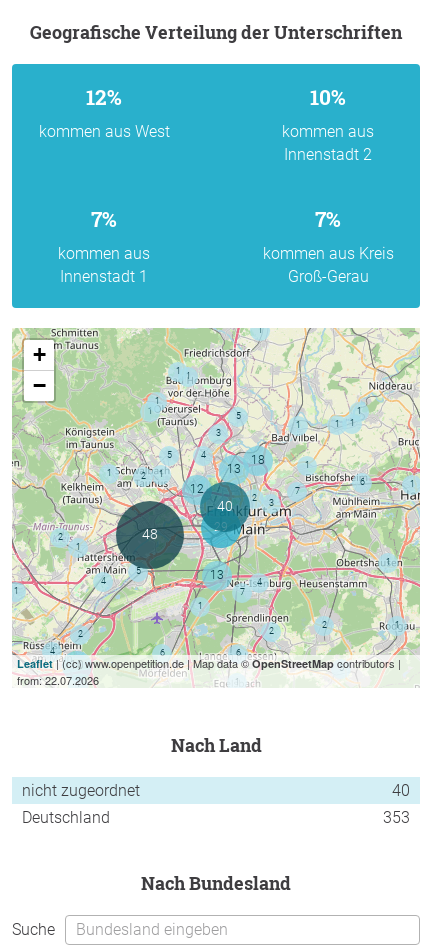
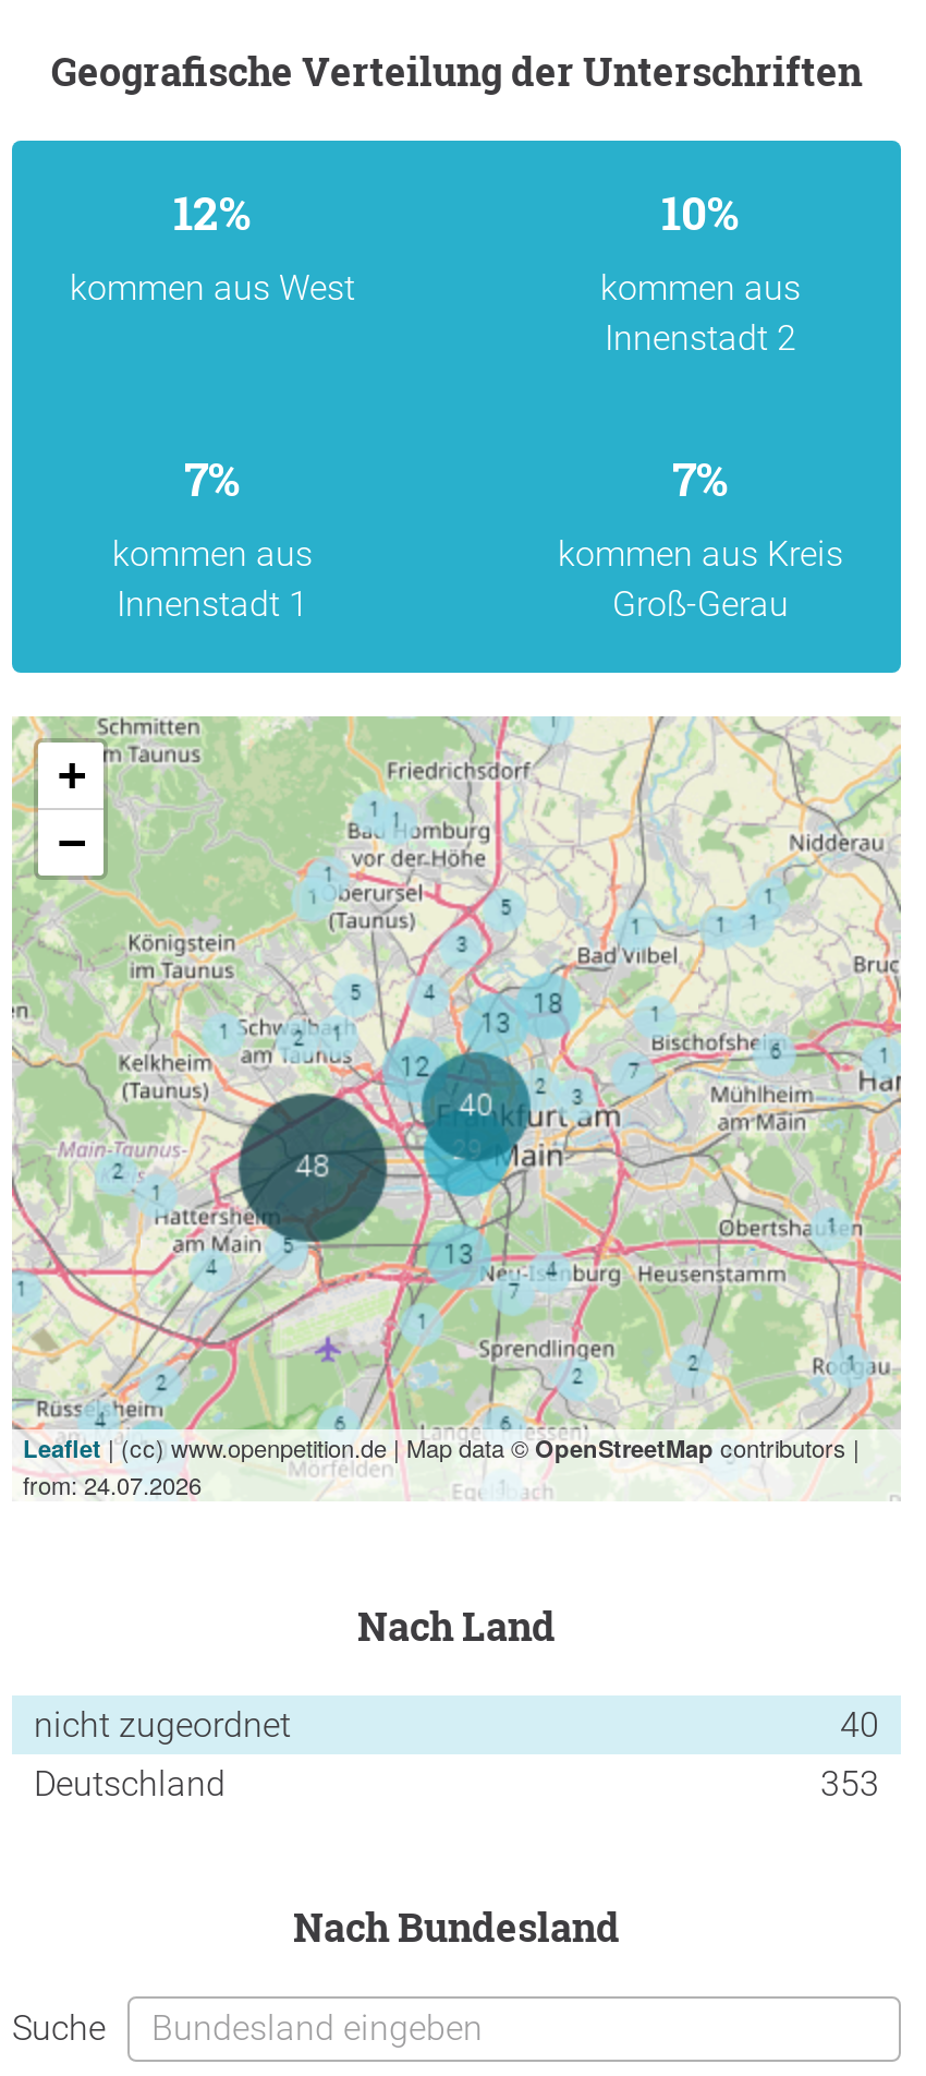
[17,672,99,688] from: 22.07.2026 -> [23,1468,202,1503] from: 24.07.2026

